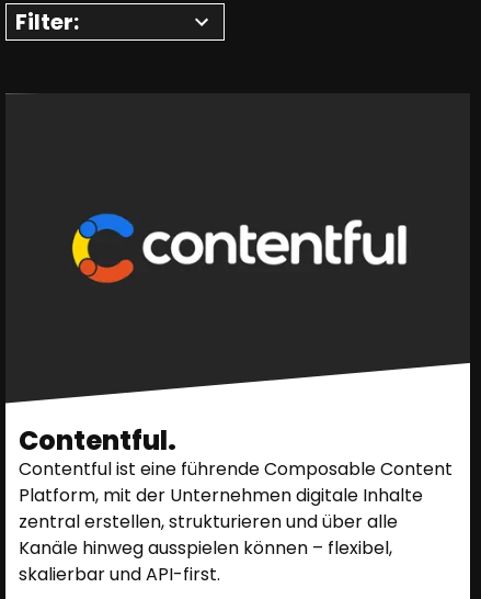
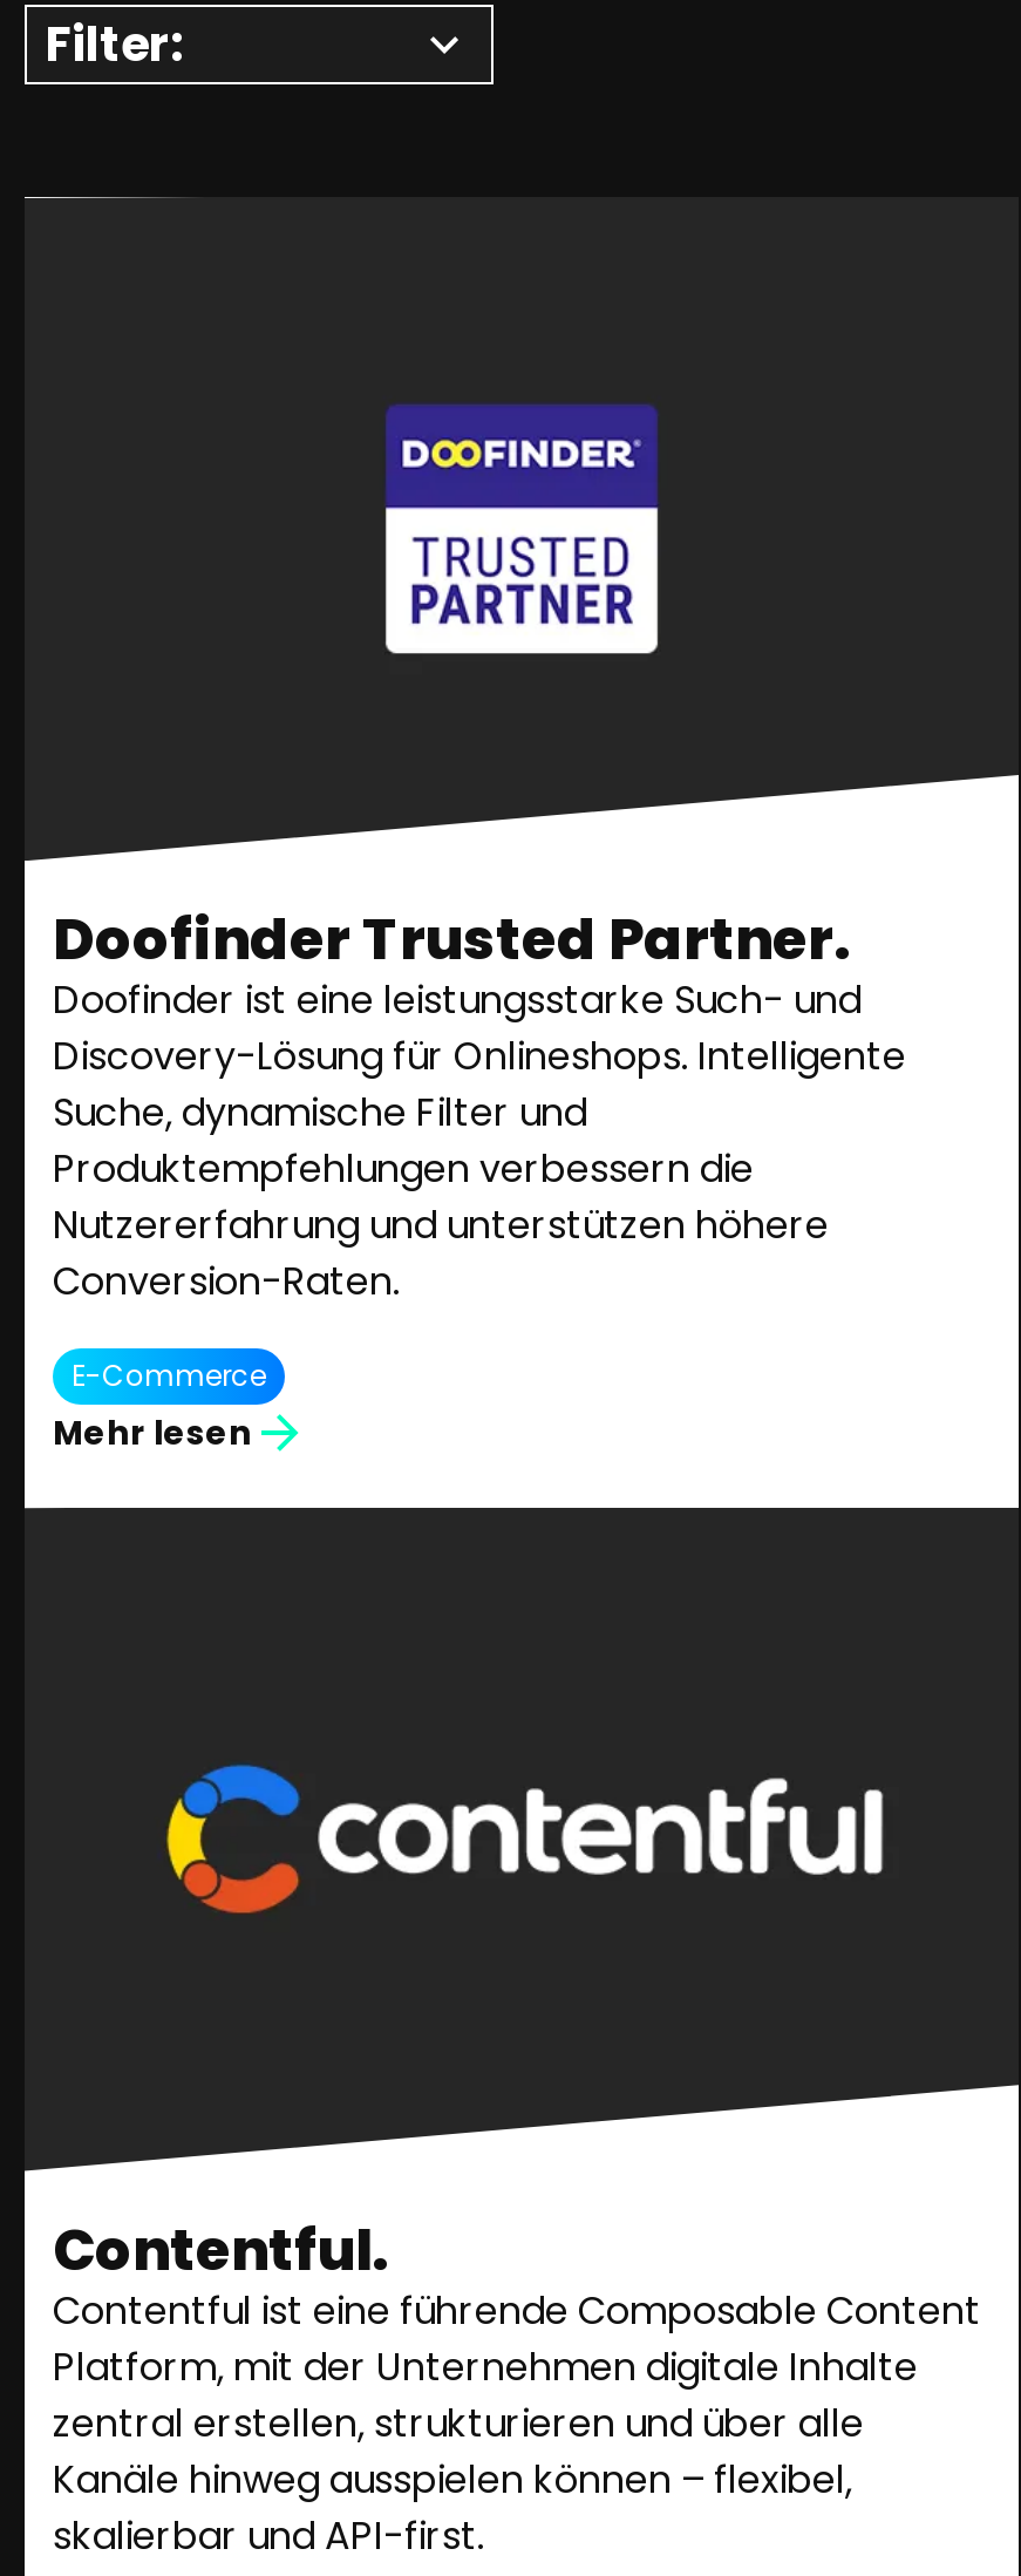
none -> [53,900,906,1456] Doofinder Trusted Partner. | Doofinder ist eine leistungsstarke Such- und | Discovery-Lösung für Onlineshops. Intelligente | Suche, dynamische Filter und | Produktempfehlungen verbessern die | Nutzererfahrung und unterstützen höhere | Conversion-Raten. | E-Commerce | Mehr lesen
none -> [381,403,662,657] [image]

